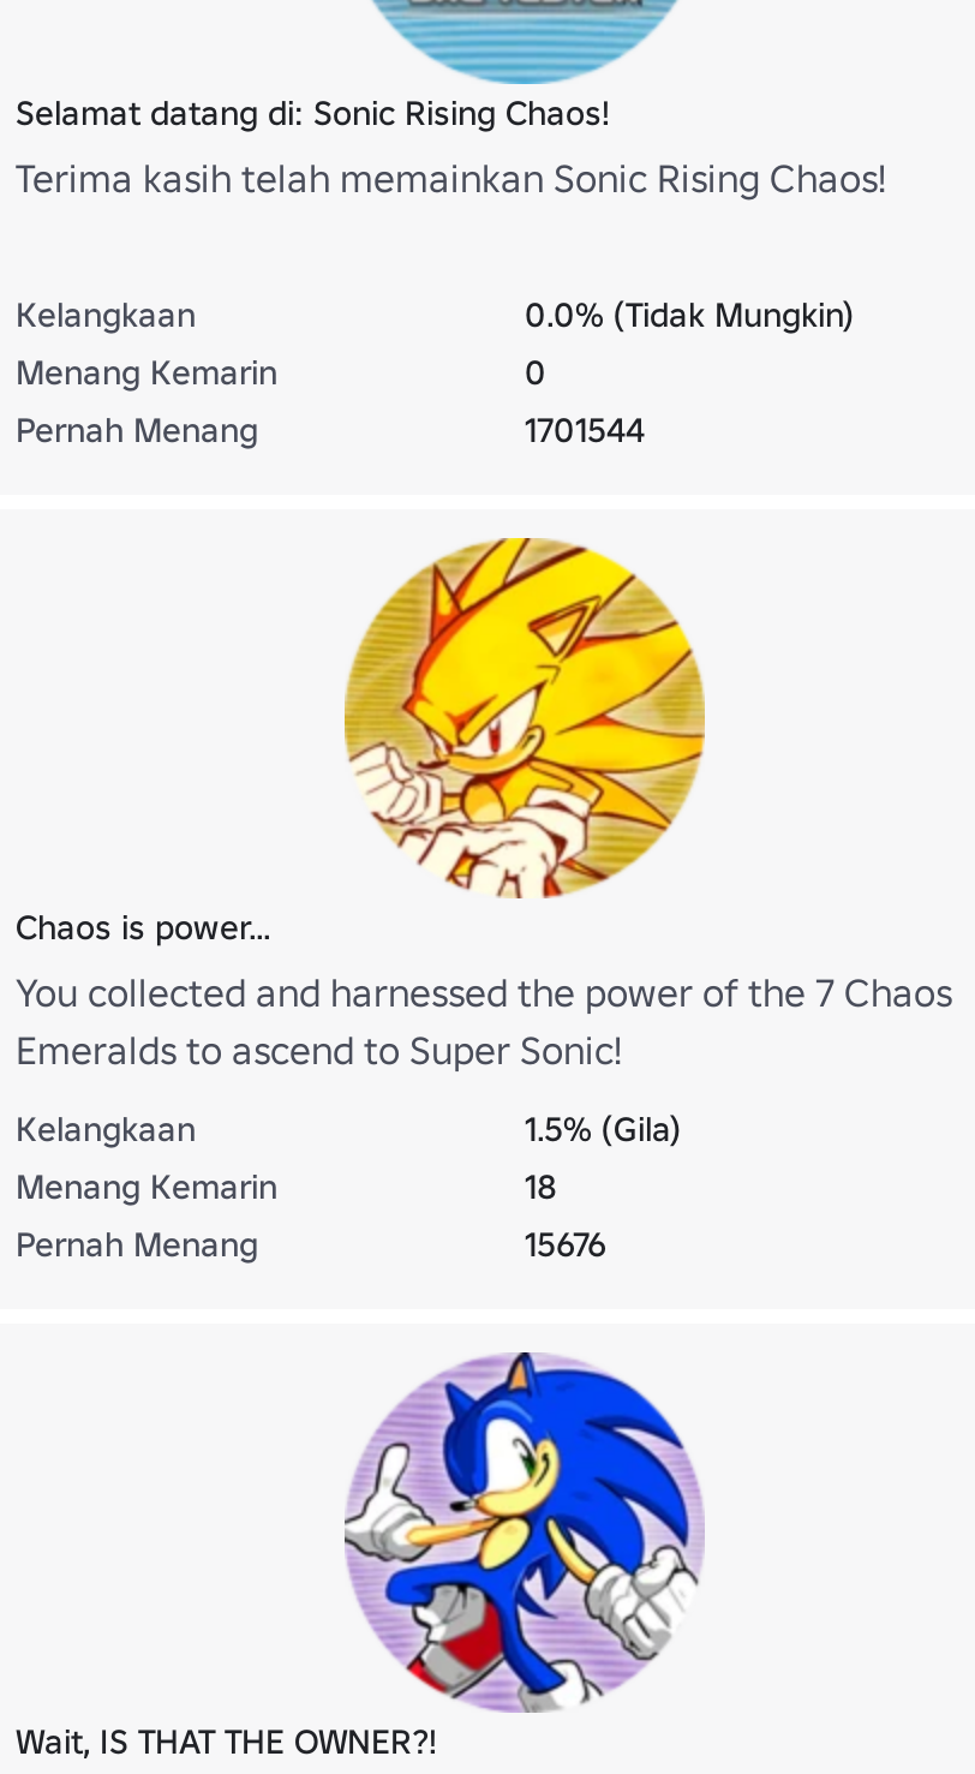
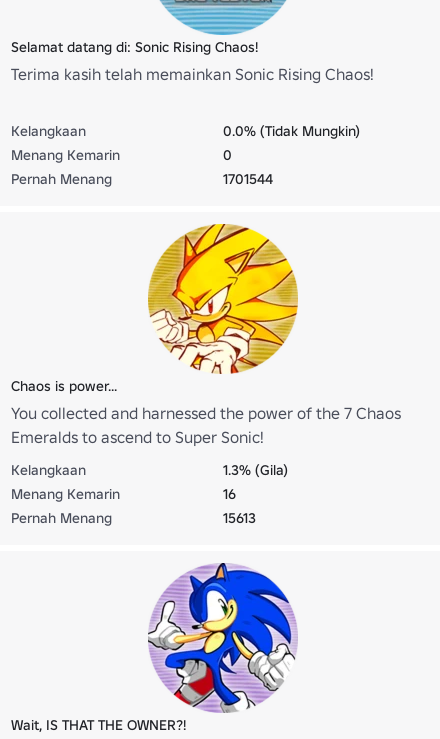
[525,1106,681,1149] 1.5% (Gila) -> [223,460,288,478] 1.3% (Gila)
[525,1164,556,1207] 18 -> [223,484,236,502] 16
[525,1222,606,1265] 15676 -> [223,508,256,526] 15613

